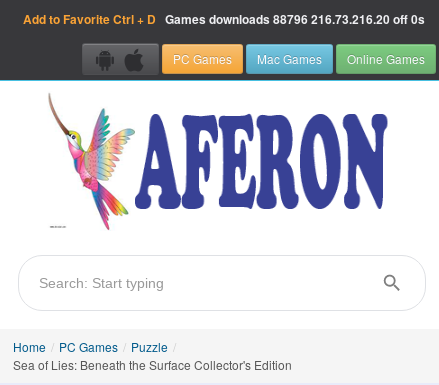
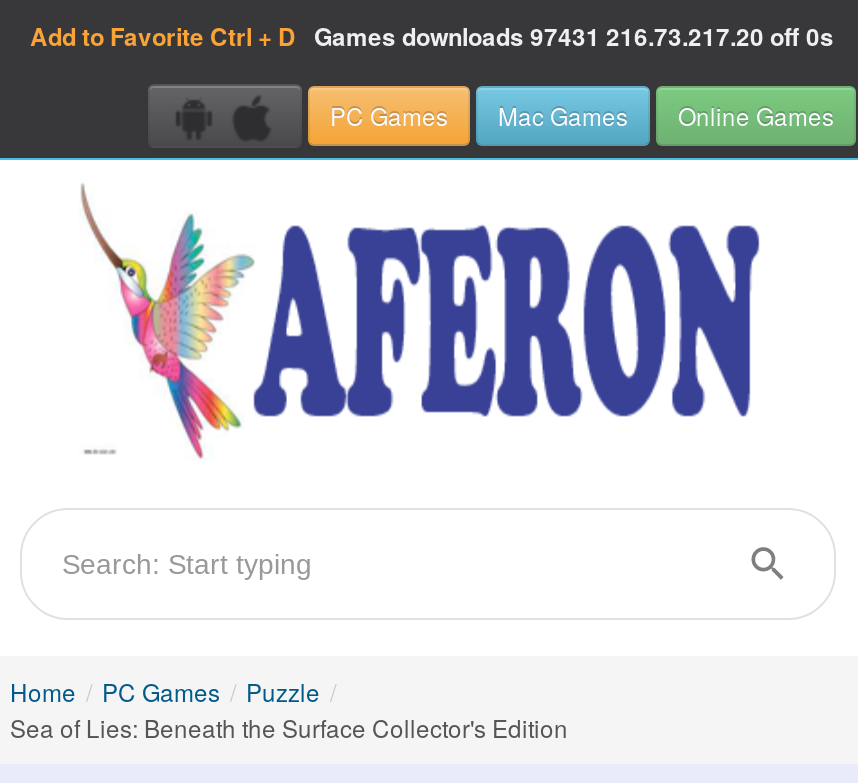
[23,10,425,28] Add to Favorite Ctrl + D Games downloads 88796 216.73.216.20 off 0s -> [30,18,834,54] Add to Favorite Ctrl + D Games downloads 97431 216.73.217.20 off 0s

